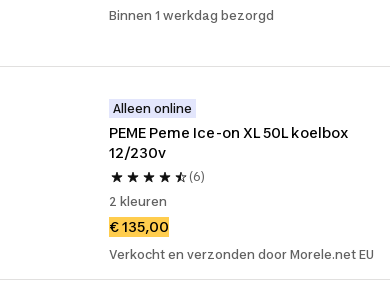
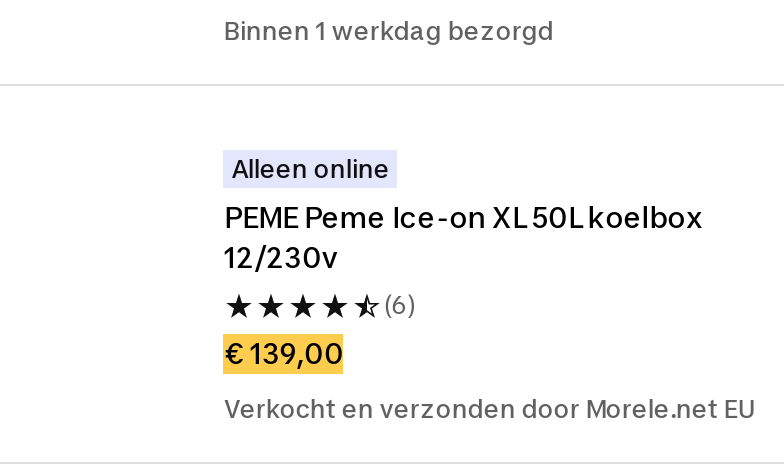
[109,194,169,235] 2 kleuren | € 135,00 -> [224,336,344,370] € 139,00

